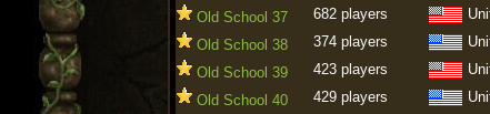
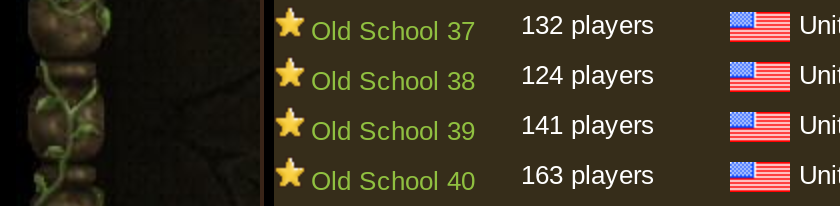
[196,6,387,25] Old School 37 682 players -> [311,10,655,46] Old School 37 132 players
[196,33,387,53] Old School 38 374 players -> [311,60,655,96] Old School 38 124 players
[196,61,387,81] Old School 39 423 players -> [311,110,655,146] Old School 39 141 players
[196,89,387,108] Old School 40 429 players -> [311,160,655,196] Old School 40 163 players

